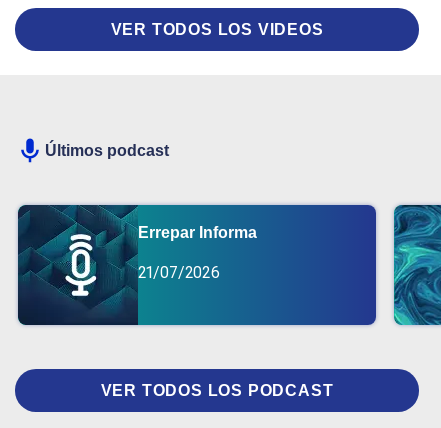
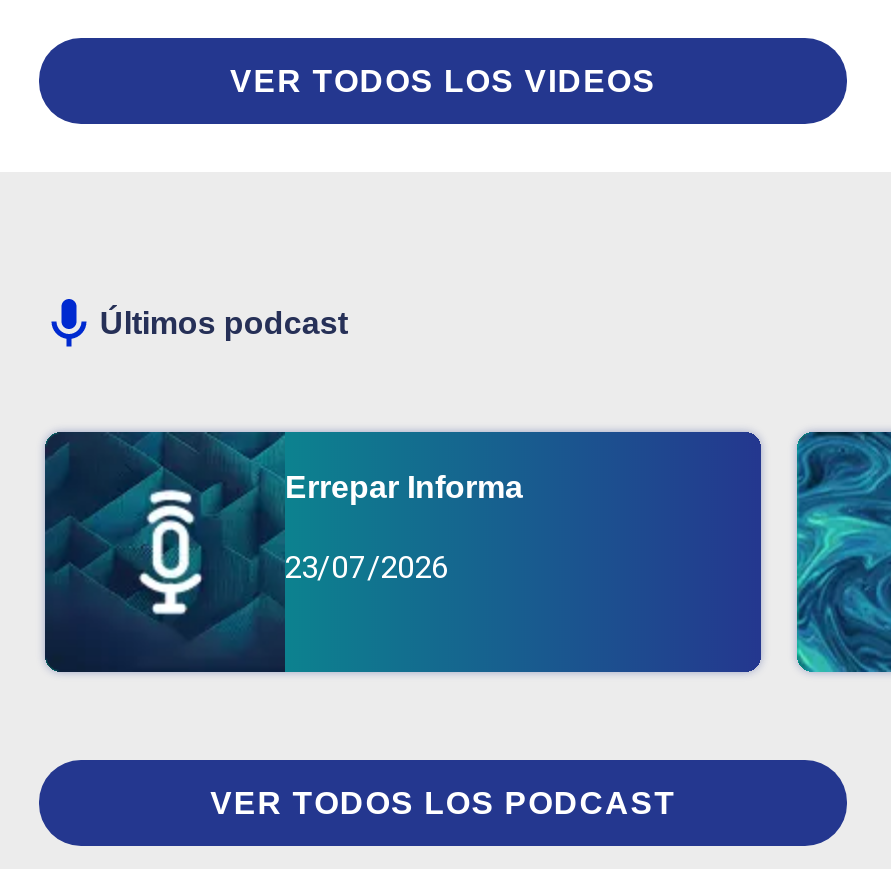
[138,263,220,282] 21/07/2026 -> [285,548,451,586] 23/07/2026

